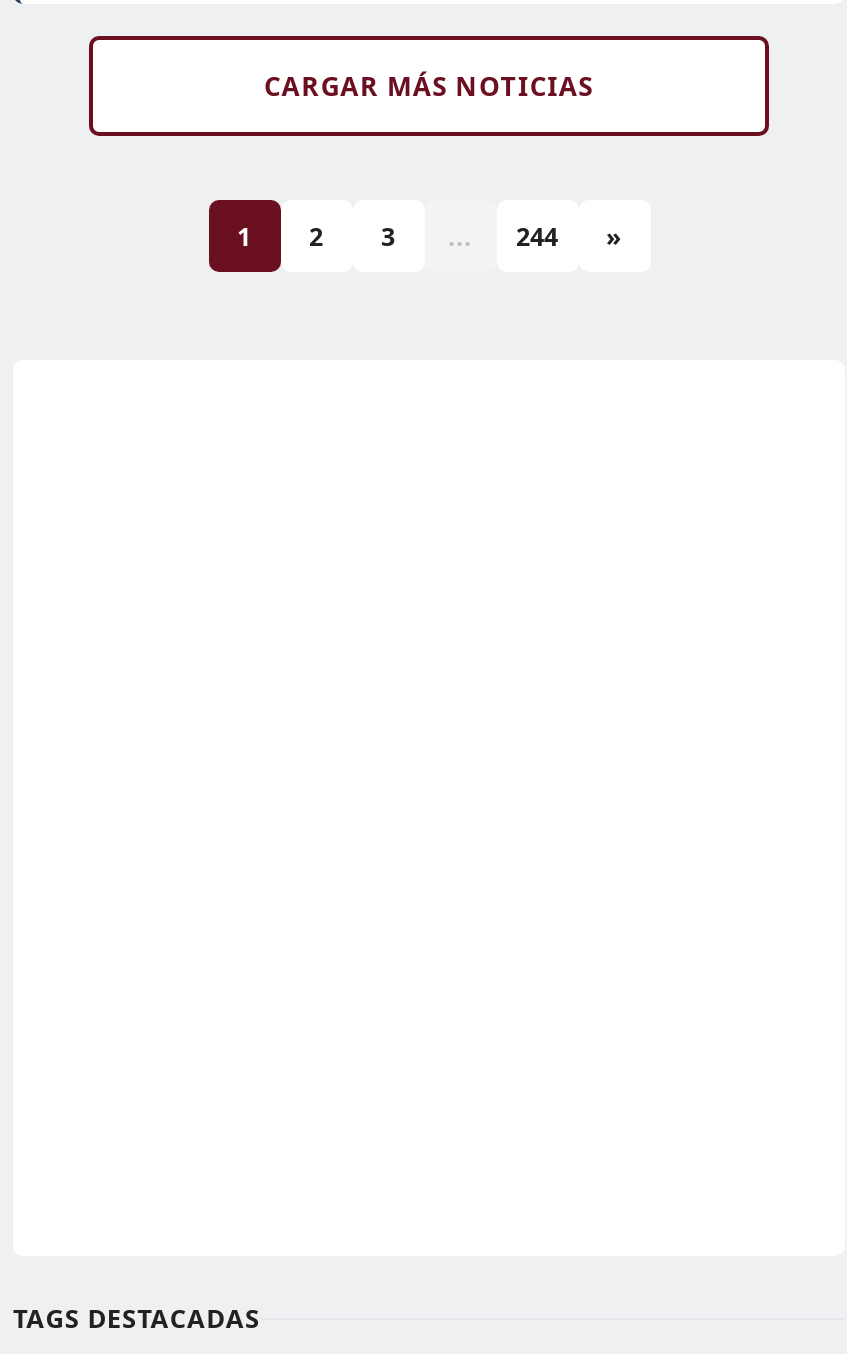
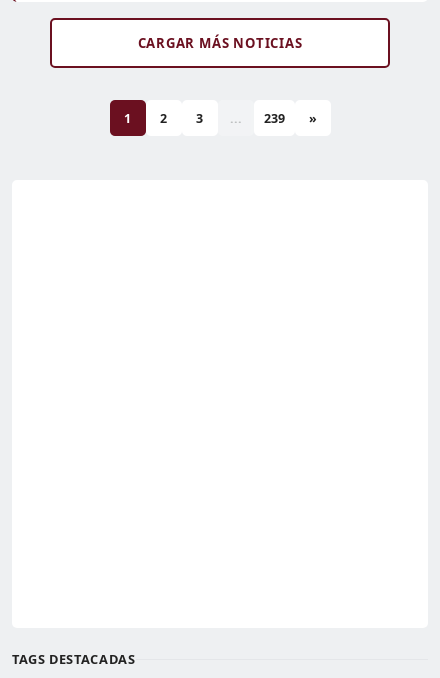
[516,219,558,253] 244 -> [263,109,284,126] 239

